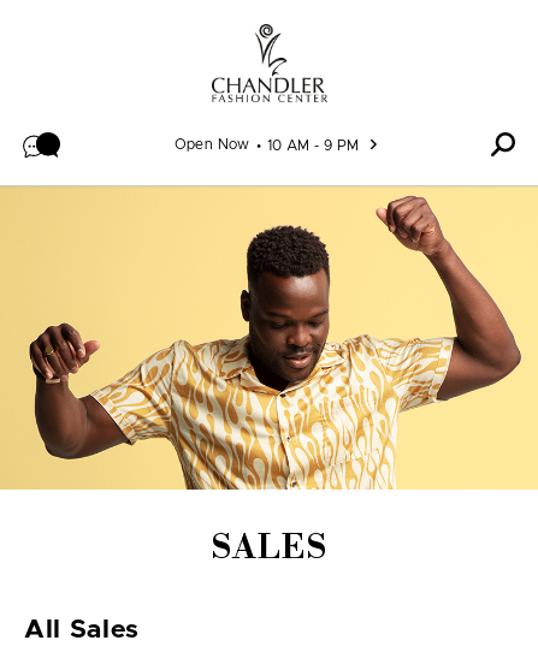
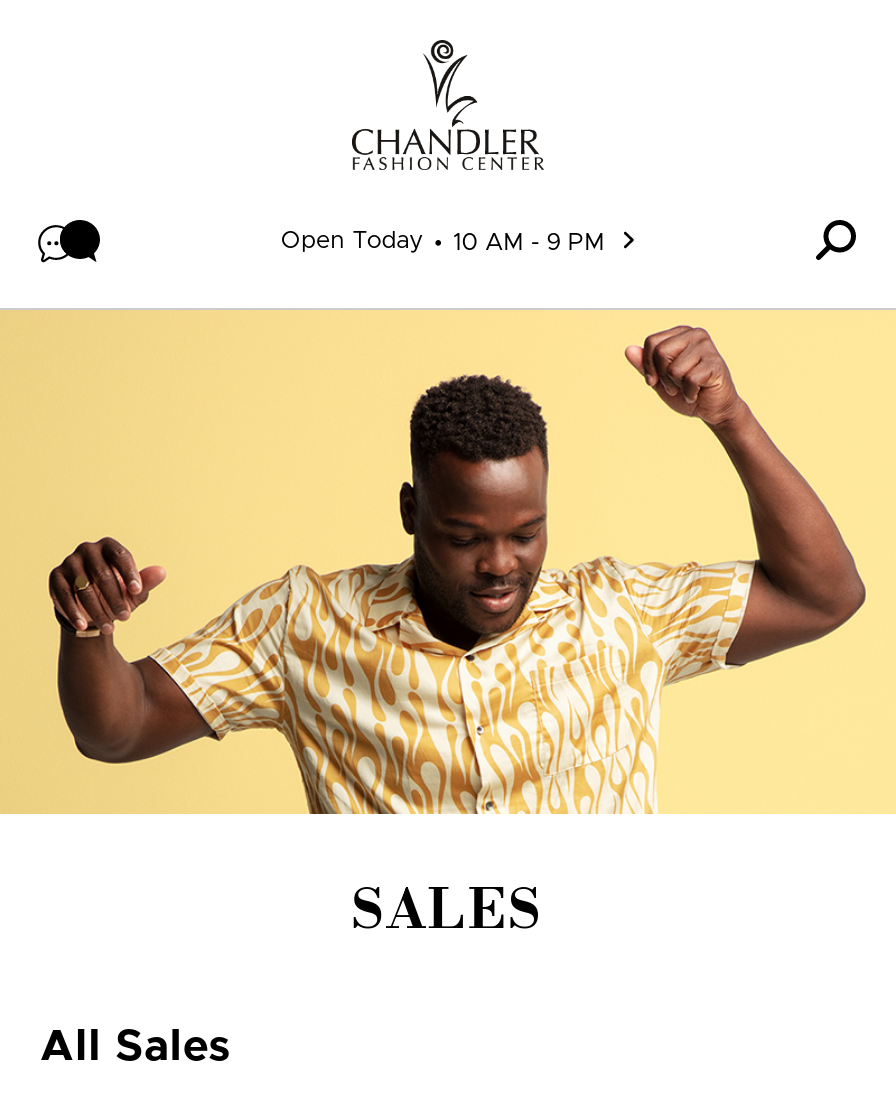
[174,137,250,151] Open Now -> [281,227,424,251] Open Today

